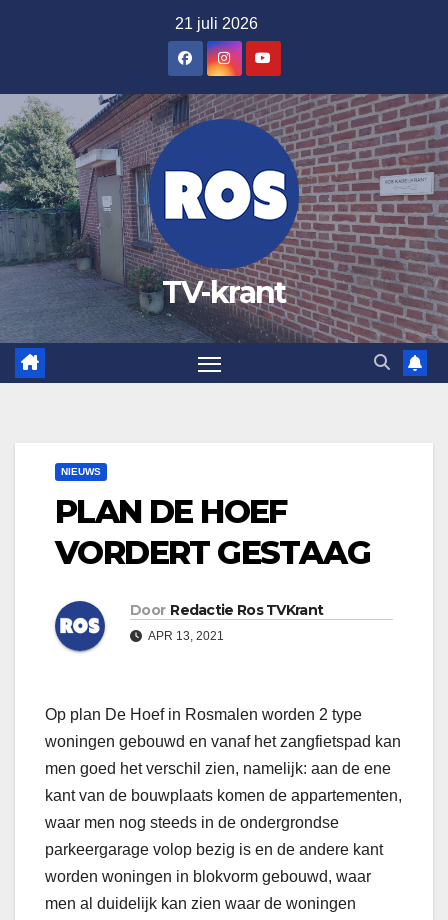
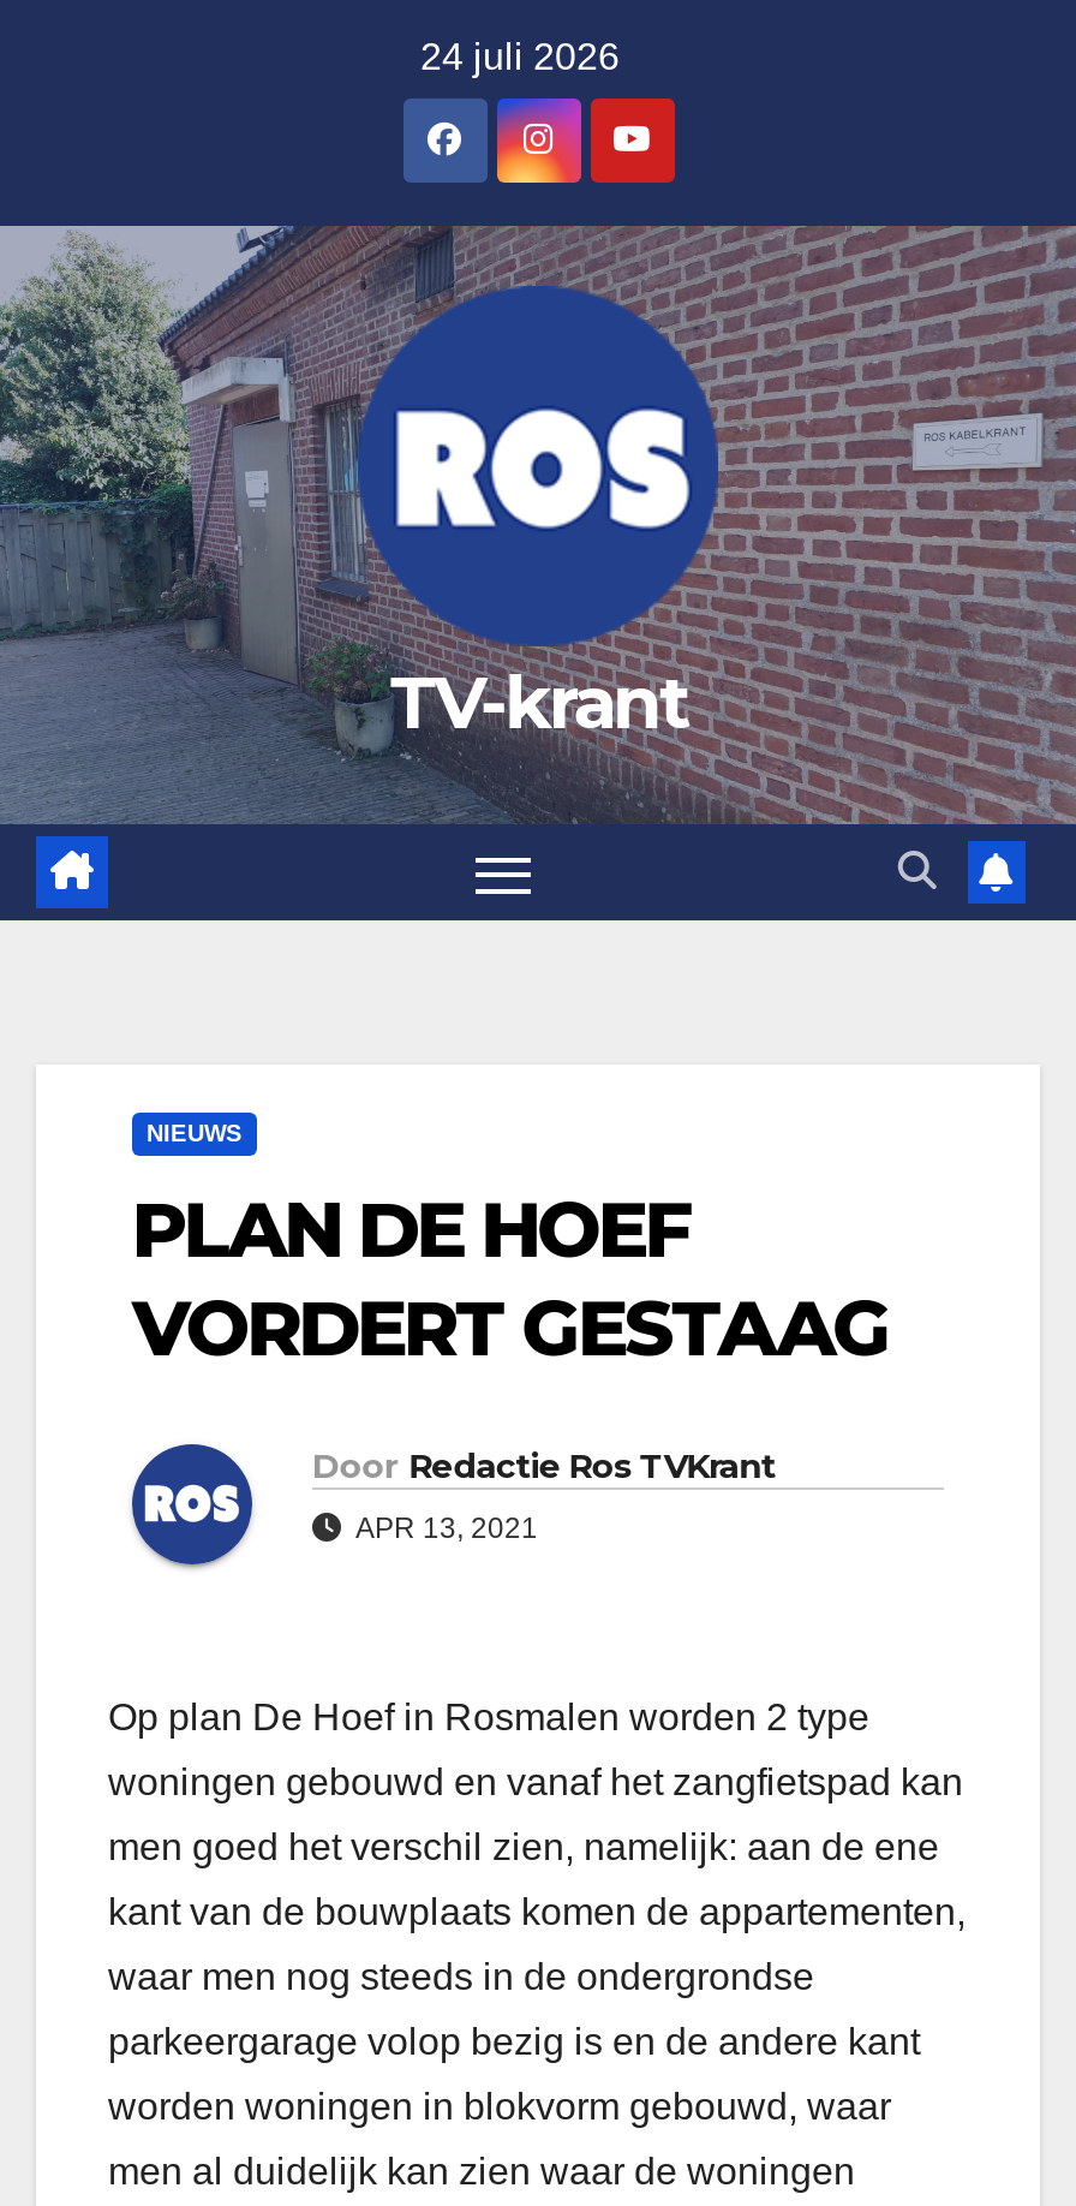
[175,15,258,32] 21 juli 2026 -> [420,36,620,77] 24 juli 2026

